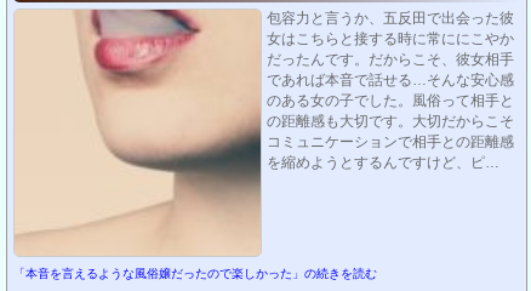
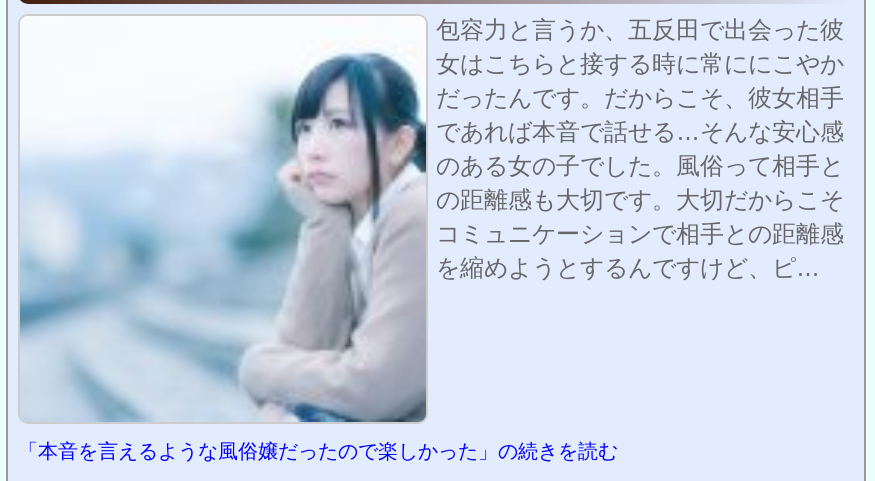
[13,8,262,257] [image] -> [18,16,428,424] [image]

